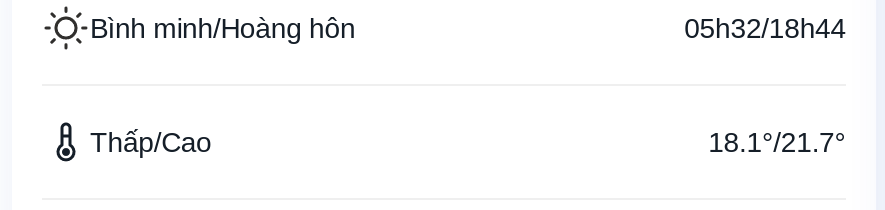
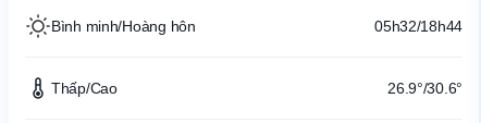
[708,126,846,158] 18.1°/21.7° -> [388,79,462,97] 26.9°/30.6°

